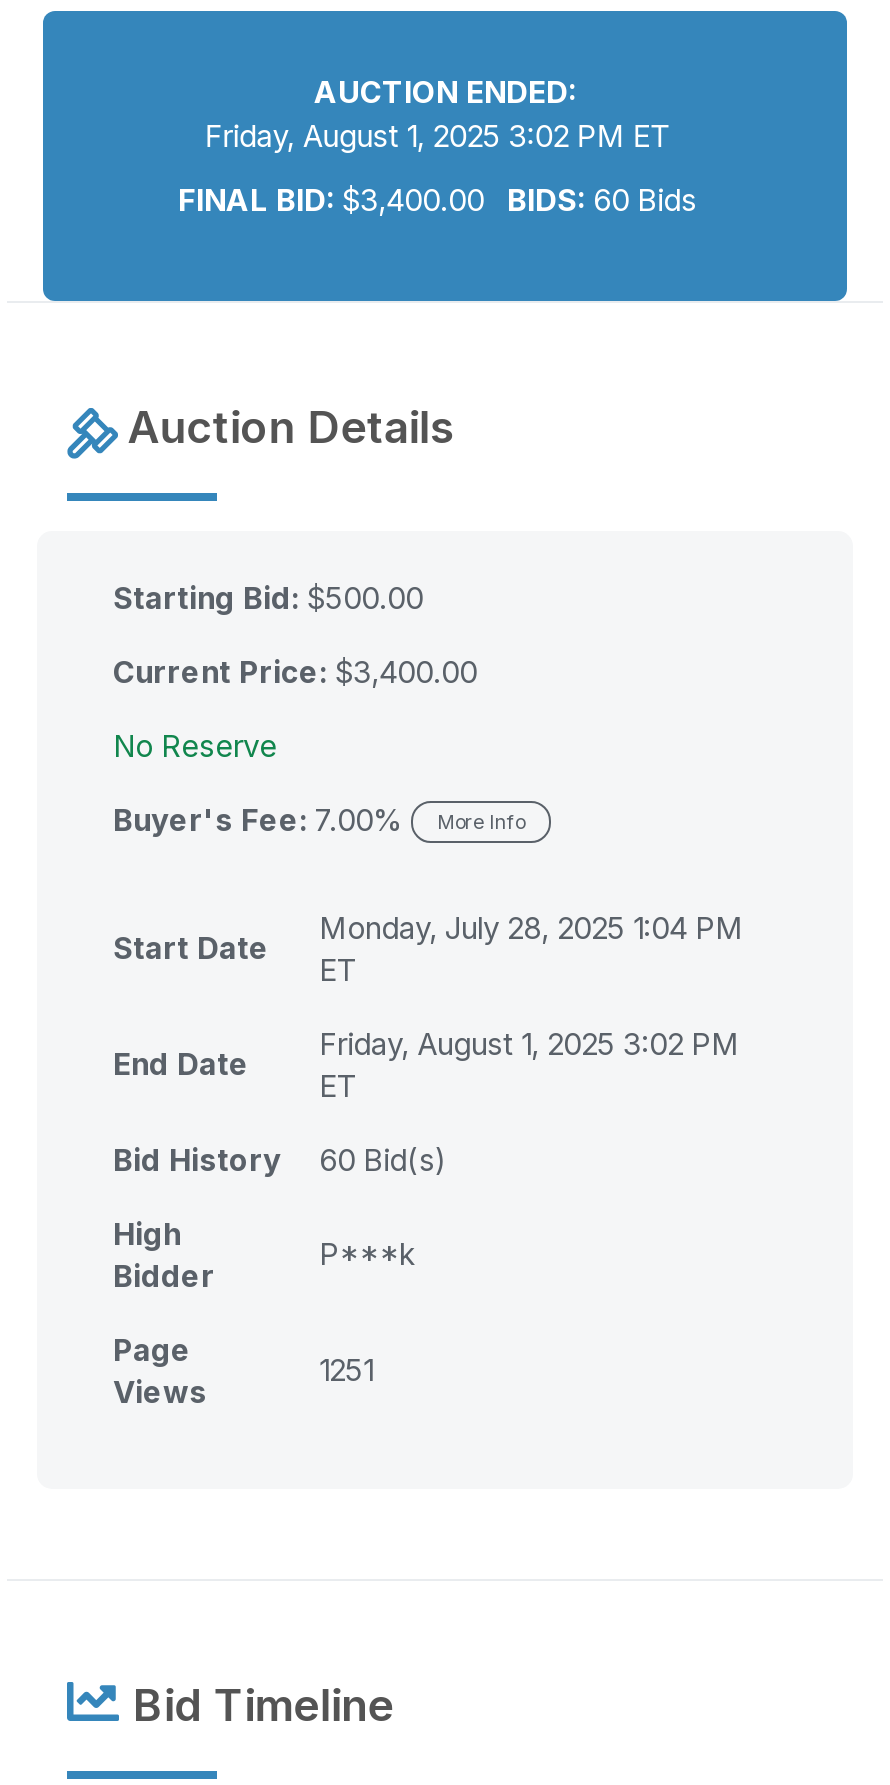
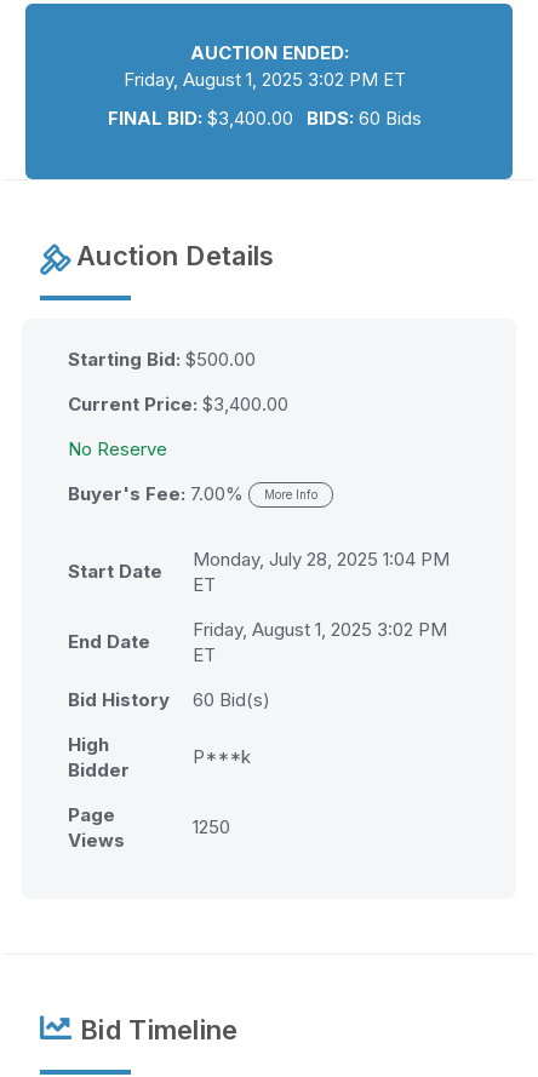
[319,1351,373,1389] 1251 -> [193,815,230,838] 1250

